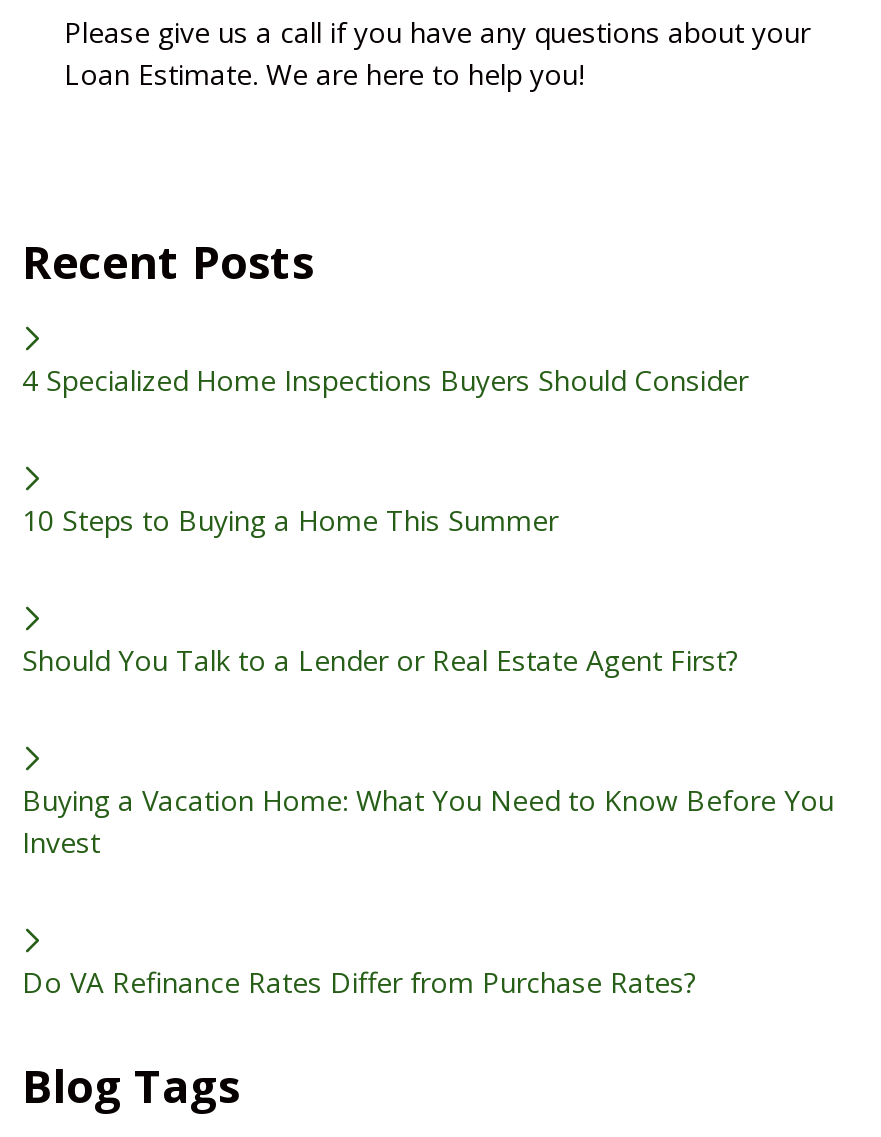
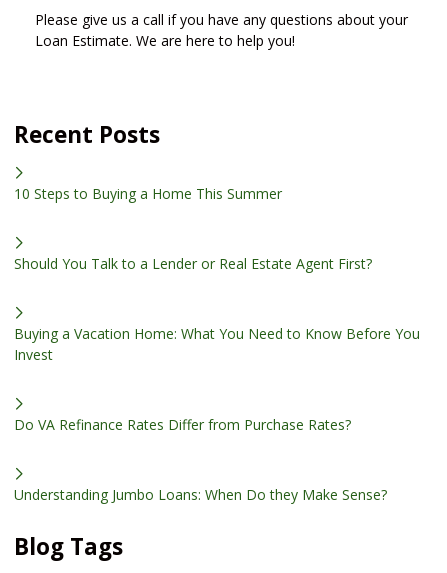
[22,362,748,400] 4 Specialized Home Inspections Buyers Should Consider -> none
moved [22,502,834,1002] -> [14,184,420,434]: 10 Steps to Buying a Home This Summer | Should You Talk to a Lender or Real Estate Agent First? | Buying a Vacation Home: What You Need to Know Before You | Invest | Do VA Refinance Rates Differ from Purchase Rates?
none -> [14,485,387,504] Understanding Jumbo Loans: When Do they Make Sense?

